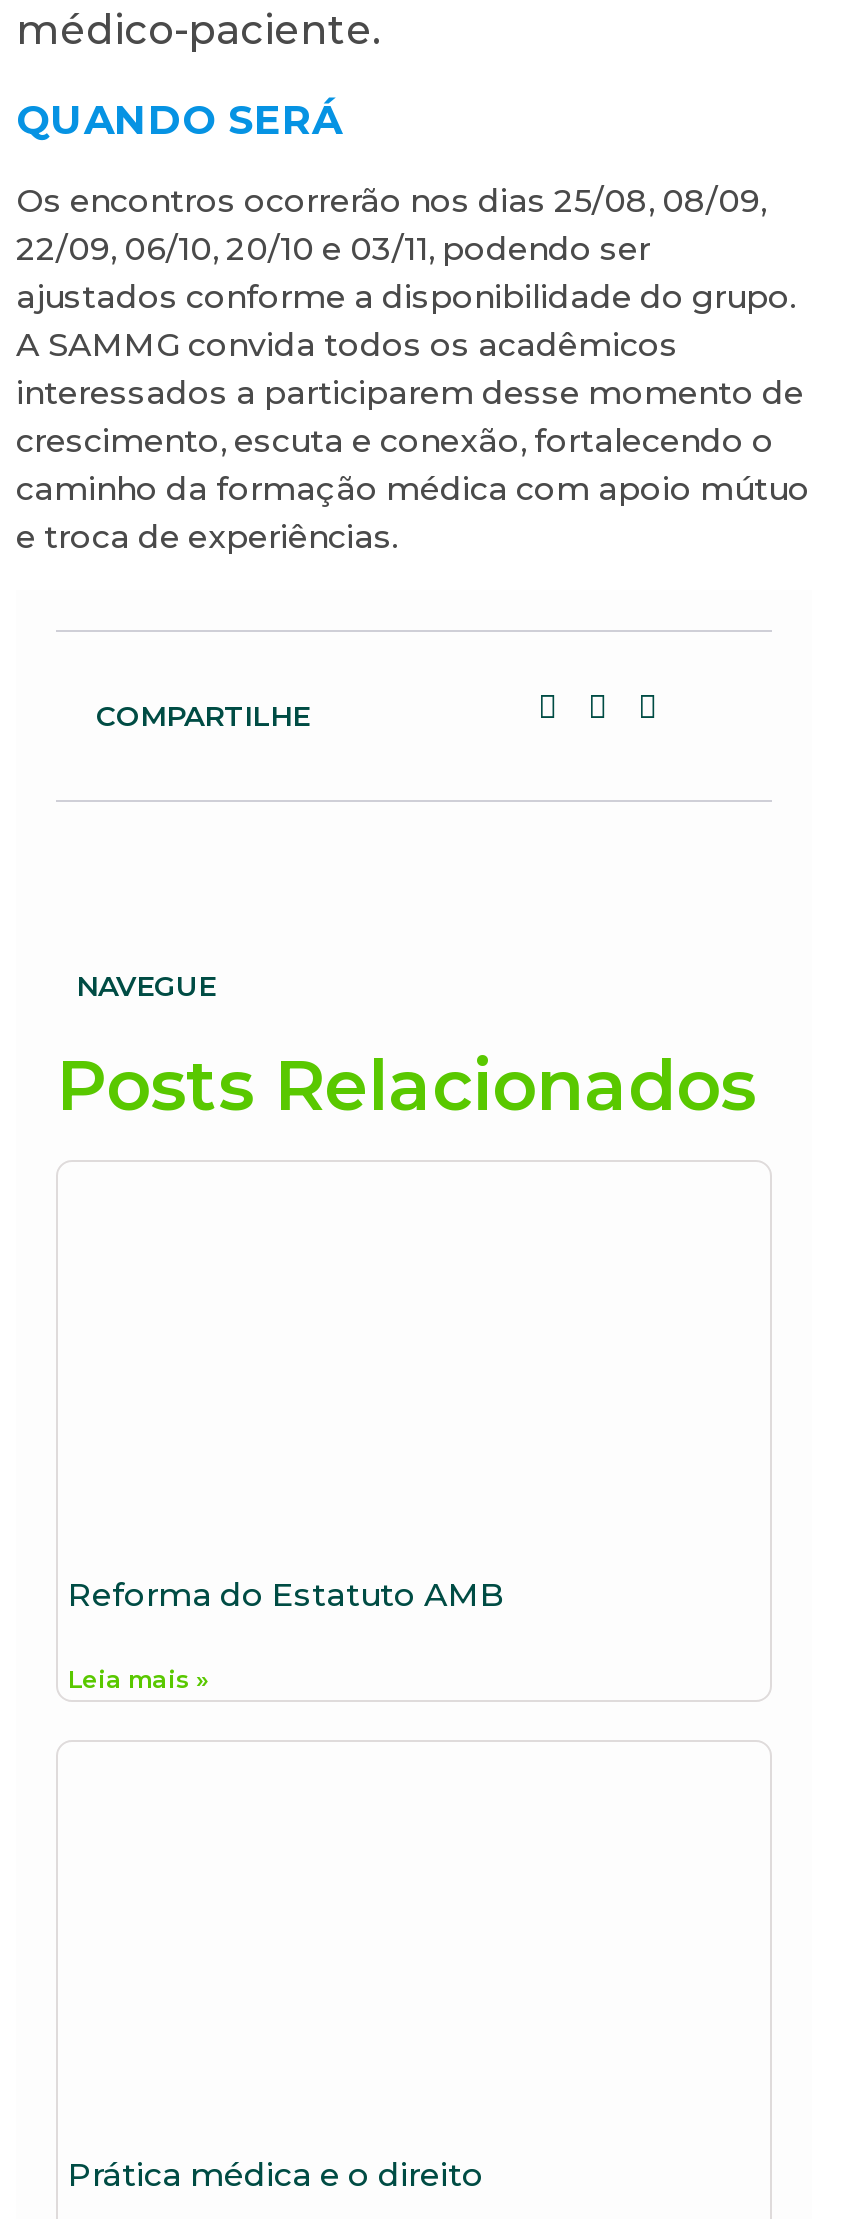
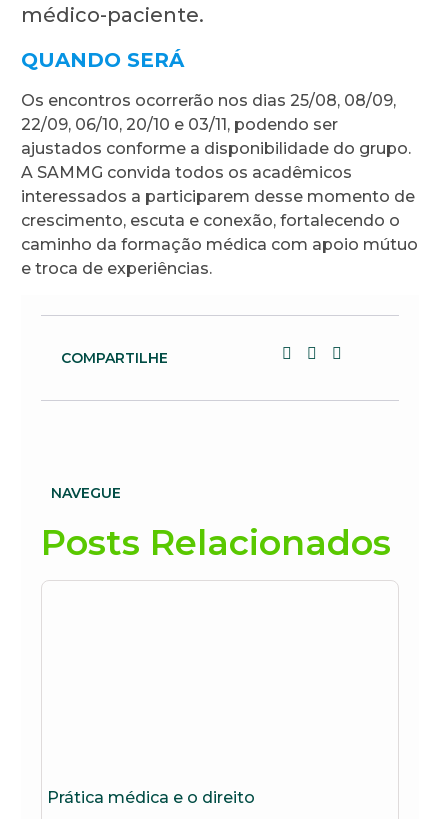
[68,1577,504,1695] Reforma do Estatuto AMB | Leia mais » -> none

